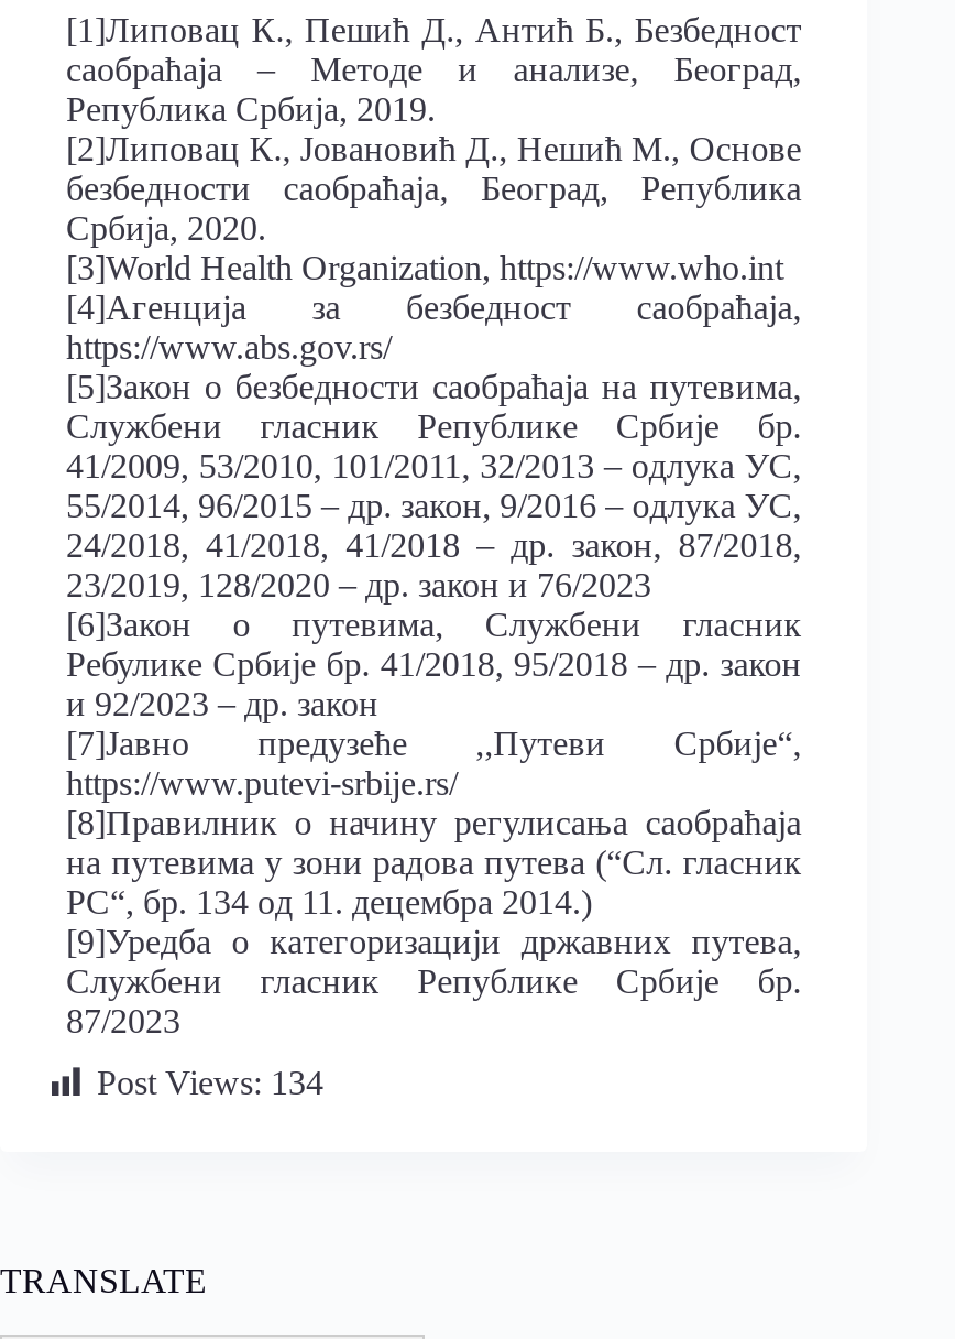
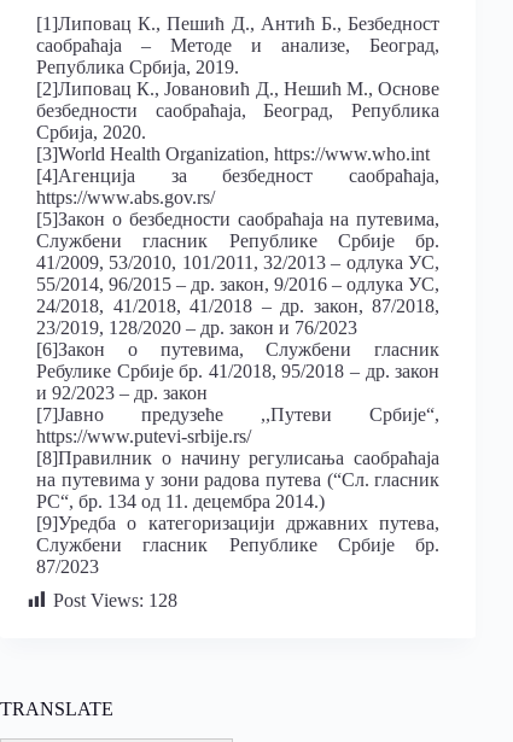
[97,1064,323,1101] Post Views: 134 -> [53,590,177,610] Post Views: 128

